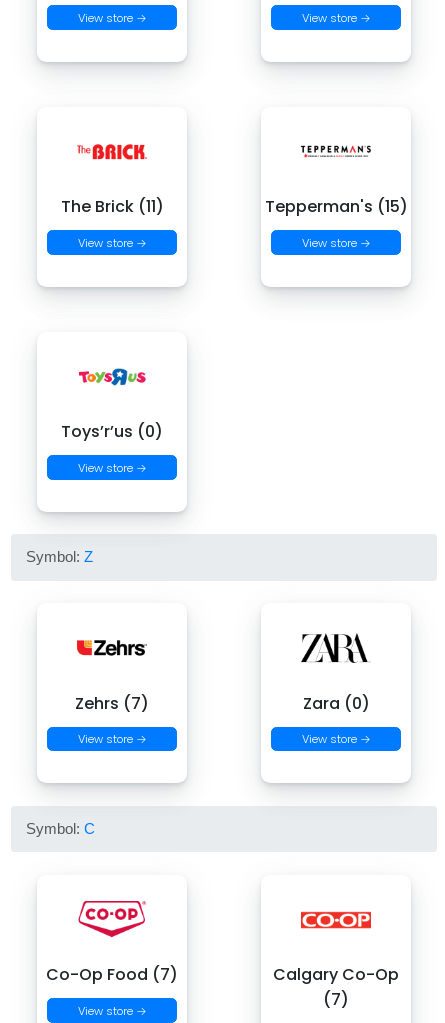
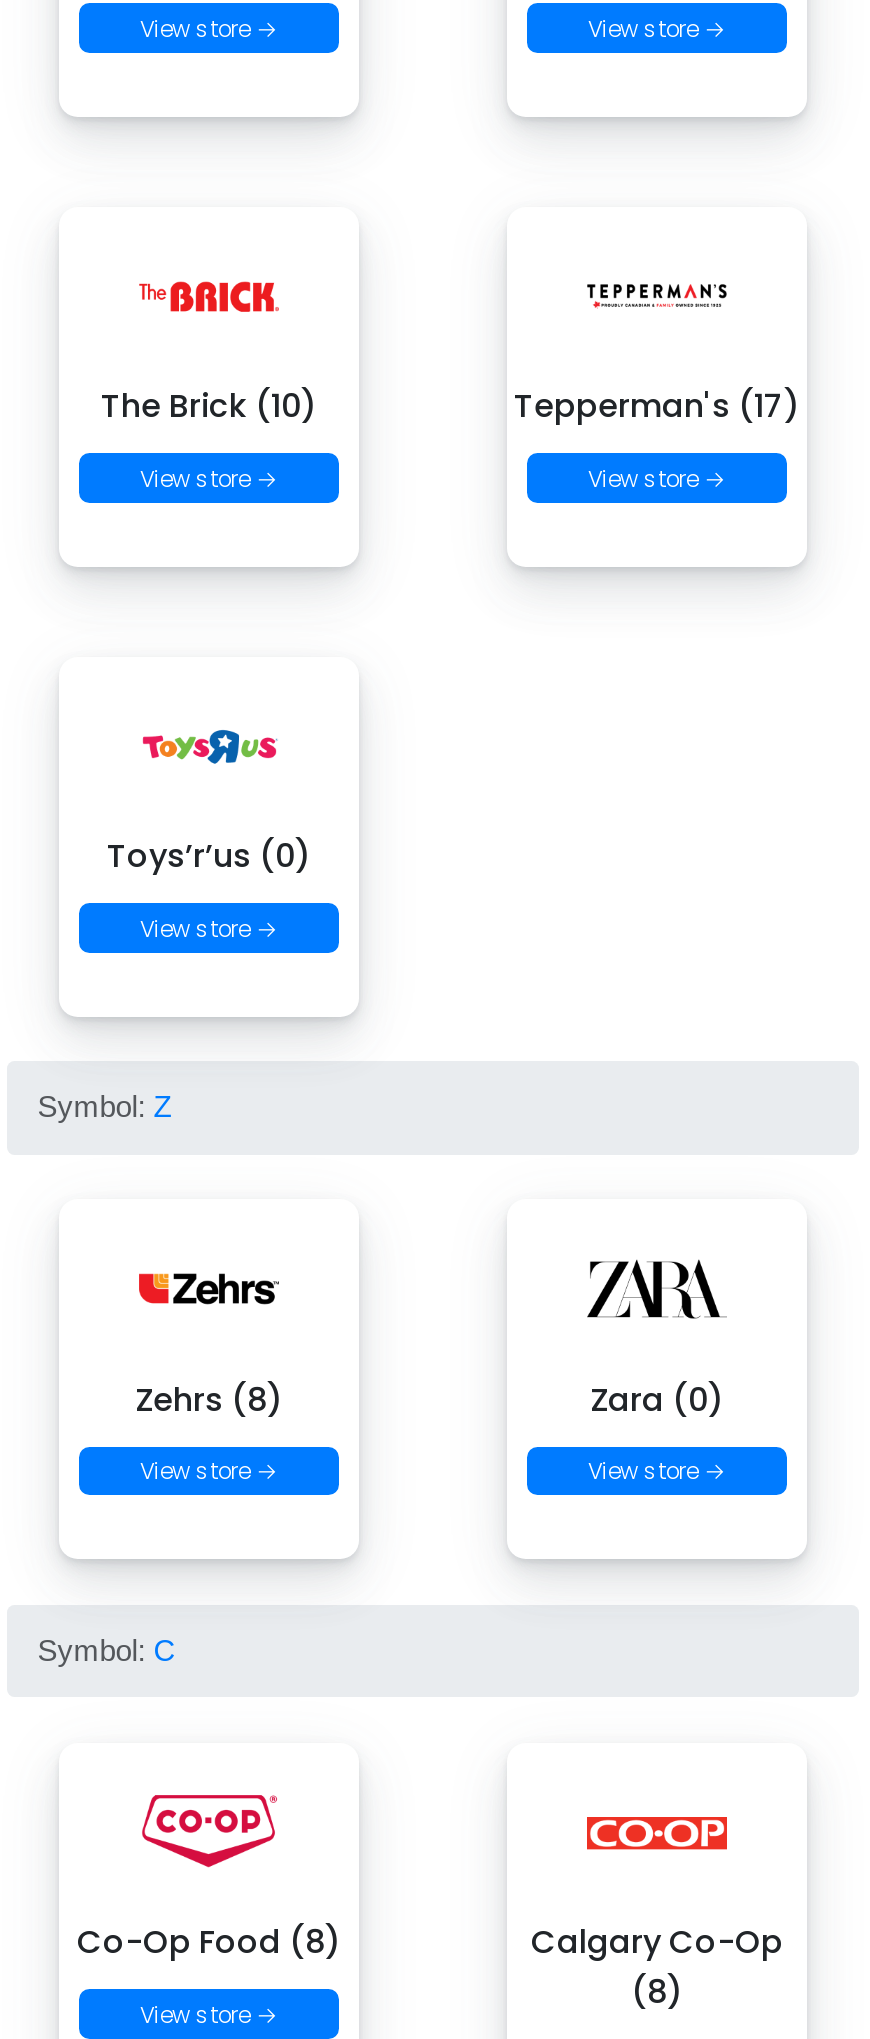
[60,195,163,218] The Brick (11) -> [101,383,317,429] The Brick (10)
[264,195,407,218] Tepperman's (15) -> [514,383,800,429] Tepperman's (17)
[75,691,149,714] Zehrs (7) -> [135,1376,283,1422] Zehrs (8)
[46,963,178,986] Co-Op Food (7) -> [77,1919,341,1965] Co-Op Food (8)
[323,988,349,1011] (7) -> [631,1969,683,2015] (8)

